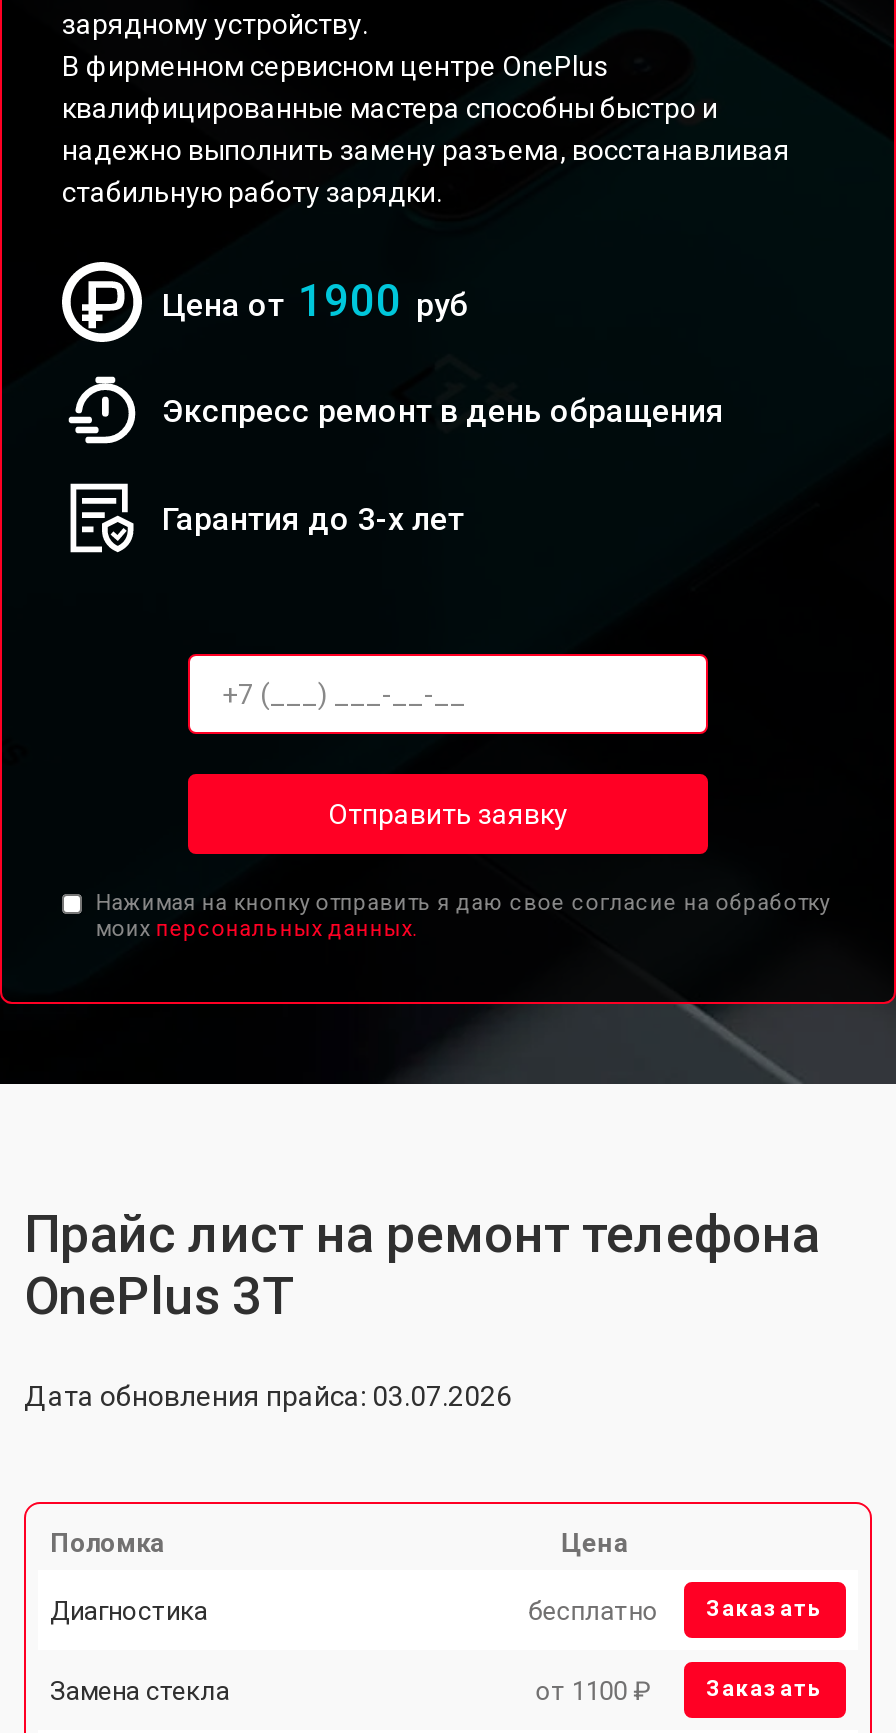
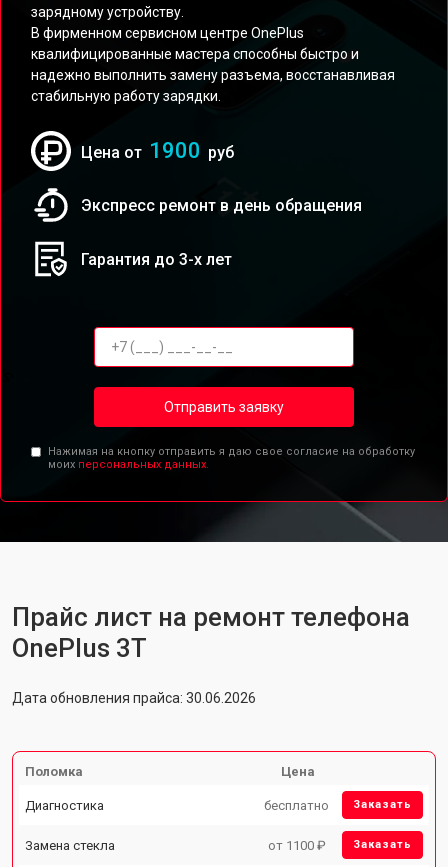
[24,1380,512,1412] Дата обновления прайса: 03.07.2026 -> [12,690,256,706] Дата обновления прайса: 30.06.2026

